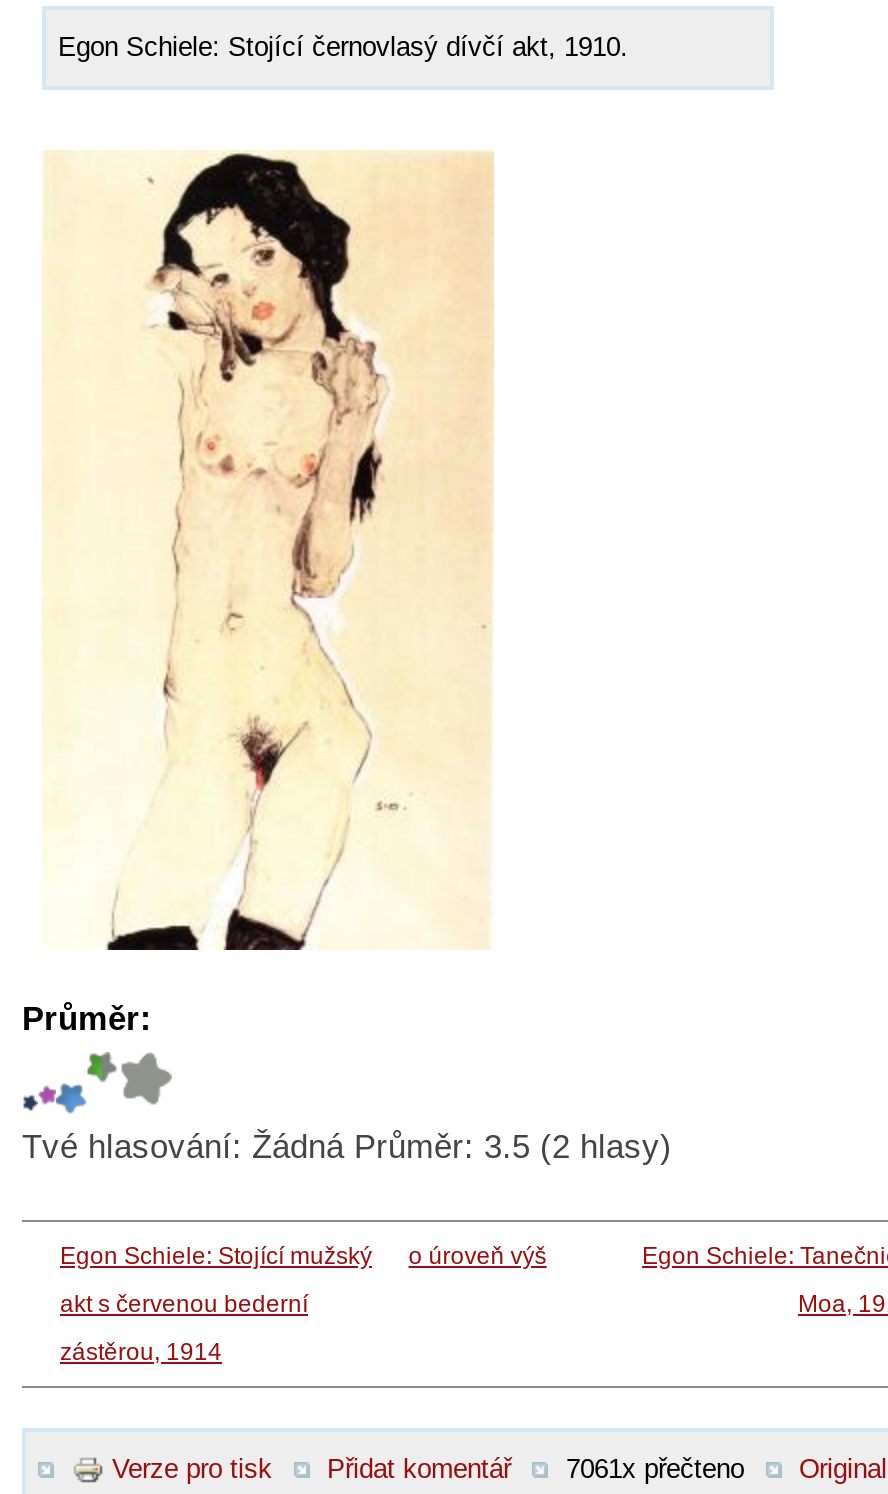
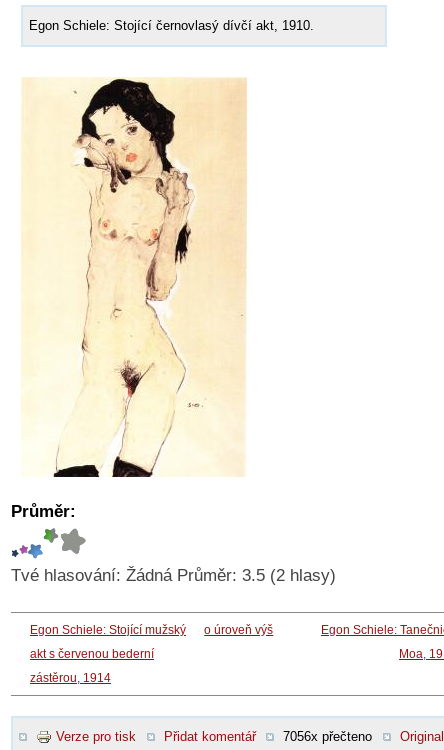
[112,1453,887,1483] Verze pro tisk Přidat komentář 7061x přečteno Original -> [56,728,443,743] Verze pro tisk Přidat komentář 7056x přečteno Original

